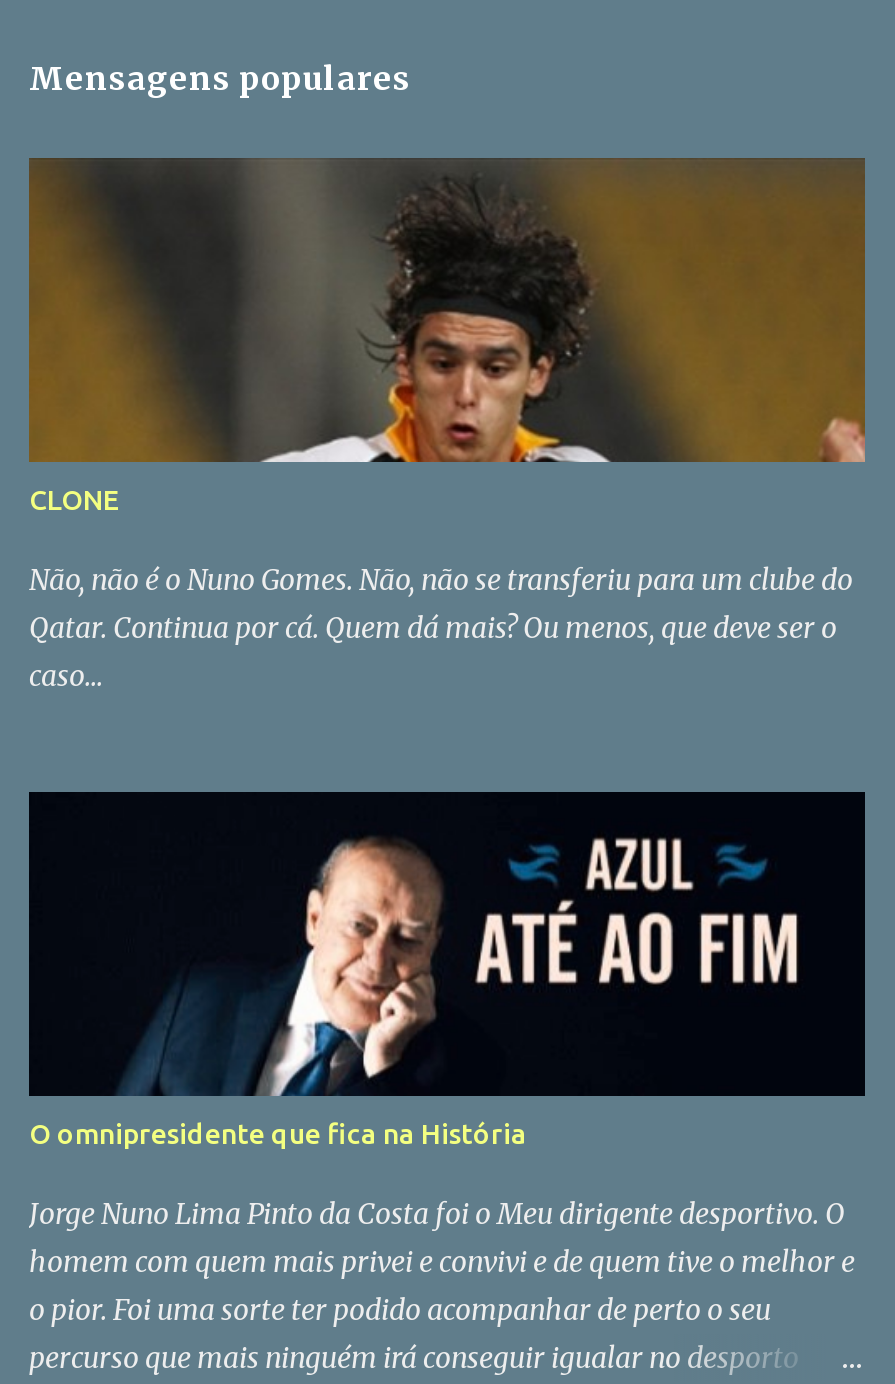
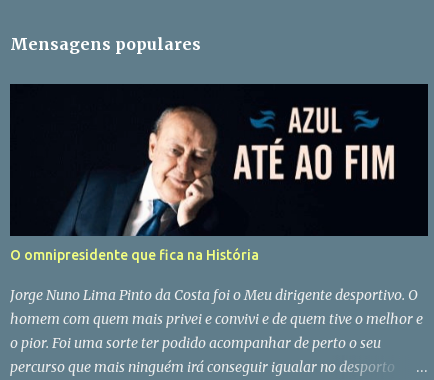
[29,158,867,694] [image] | CLONE | Não, não é o Nuno Gomes. Não, não se transferiu para um clube do | Qatar. Continua por cá. Quem dá mais? Ou menos, que deve ser o | caso... -> none

